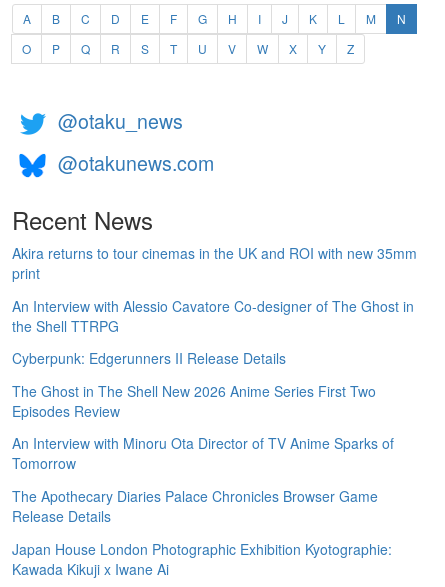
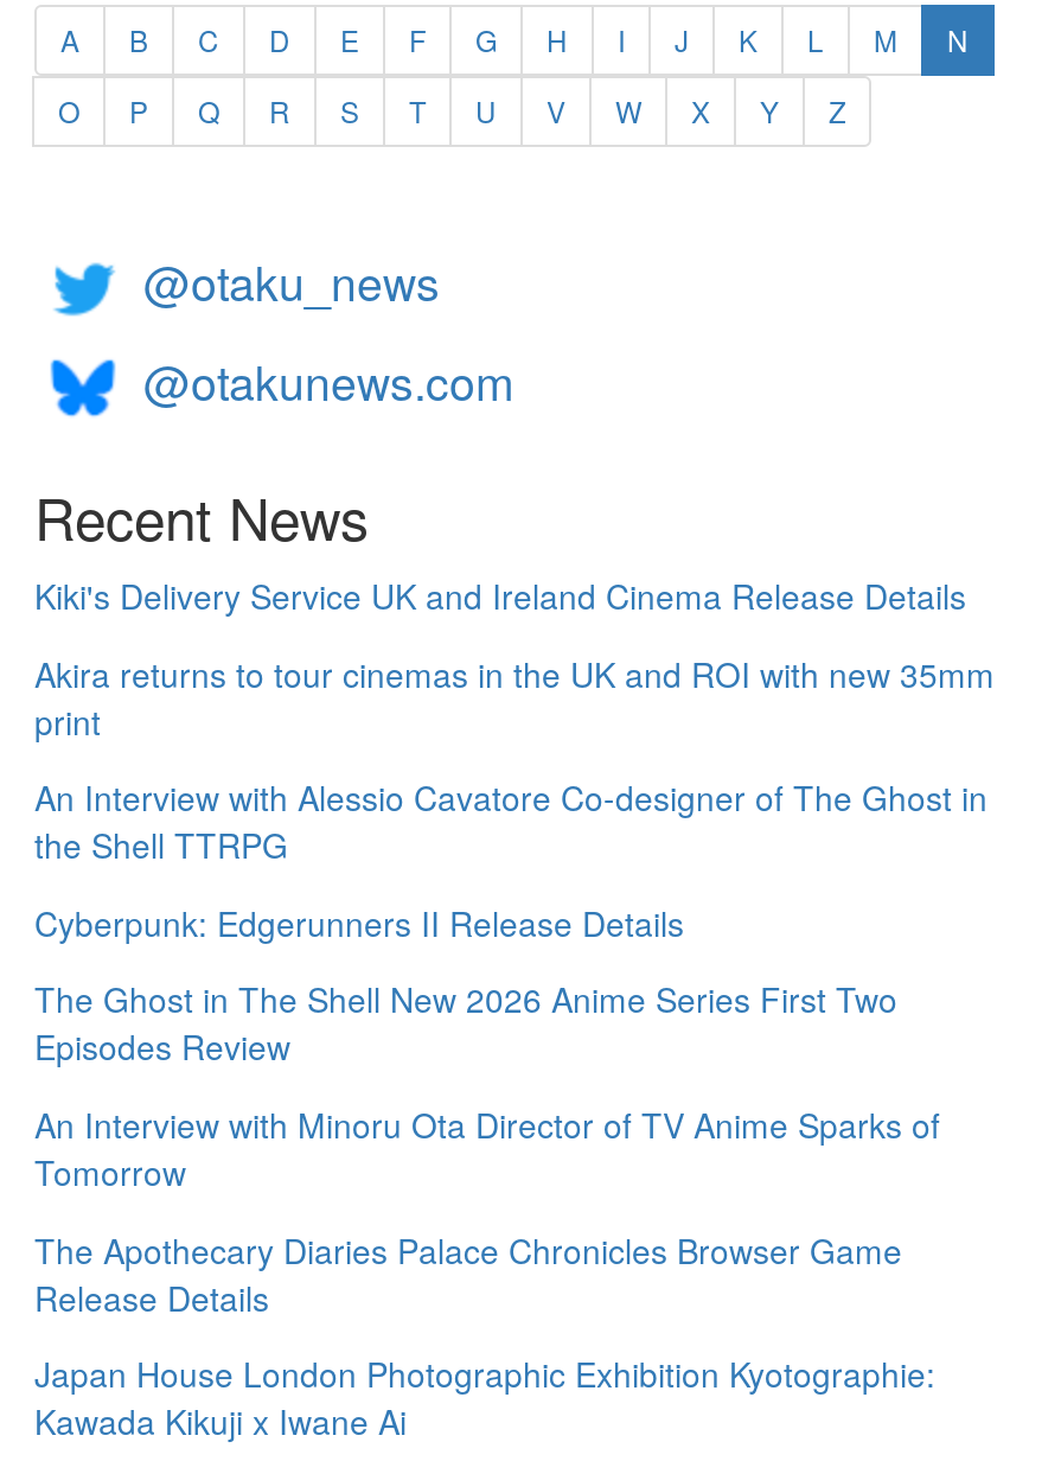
none -> [34,572,966,619] Kiki's Delivery Service UK and Ireland Cinema Release Details

